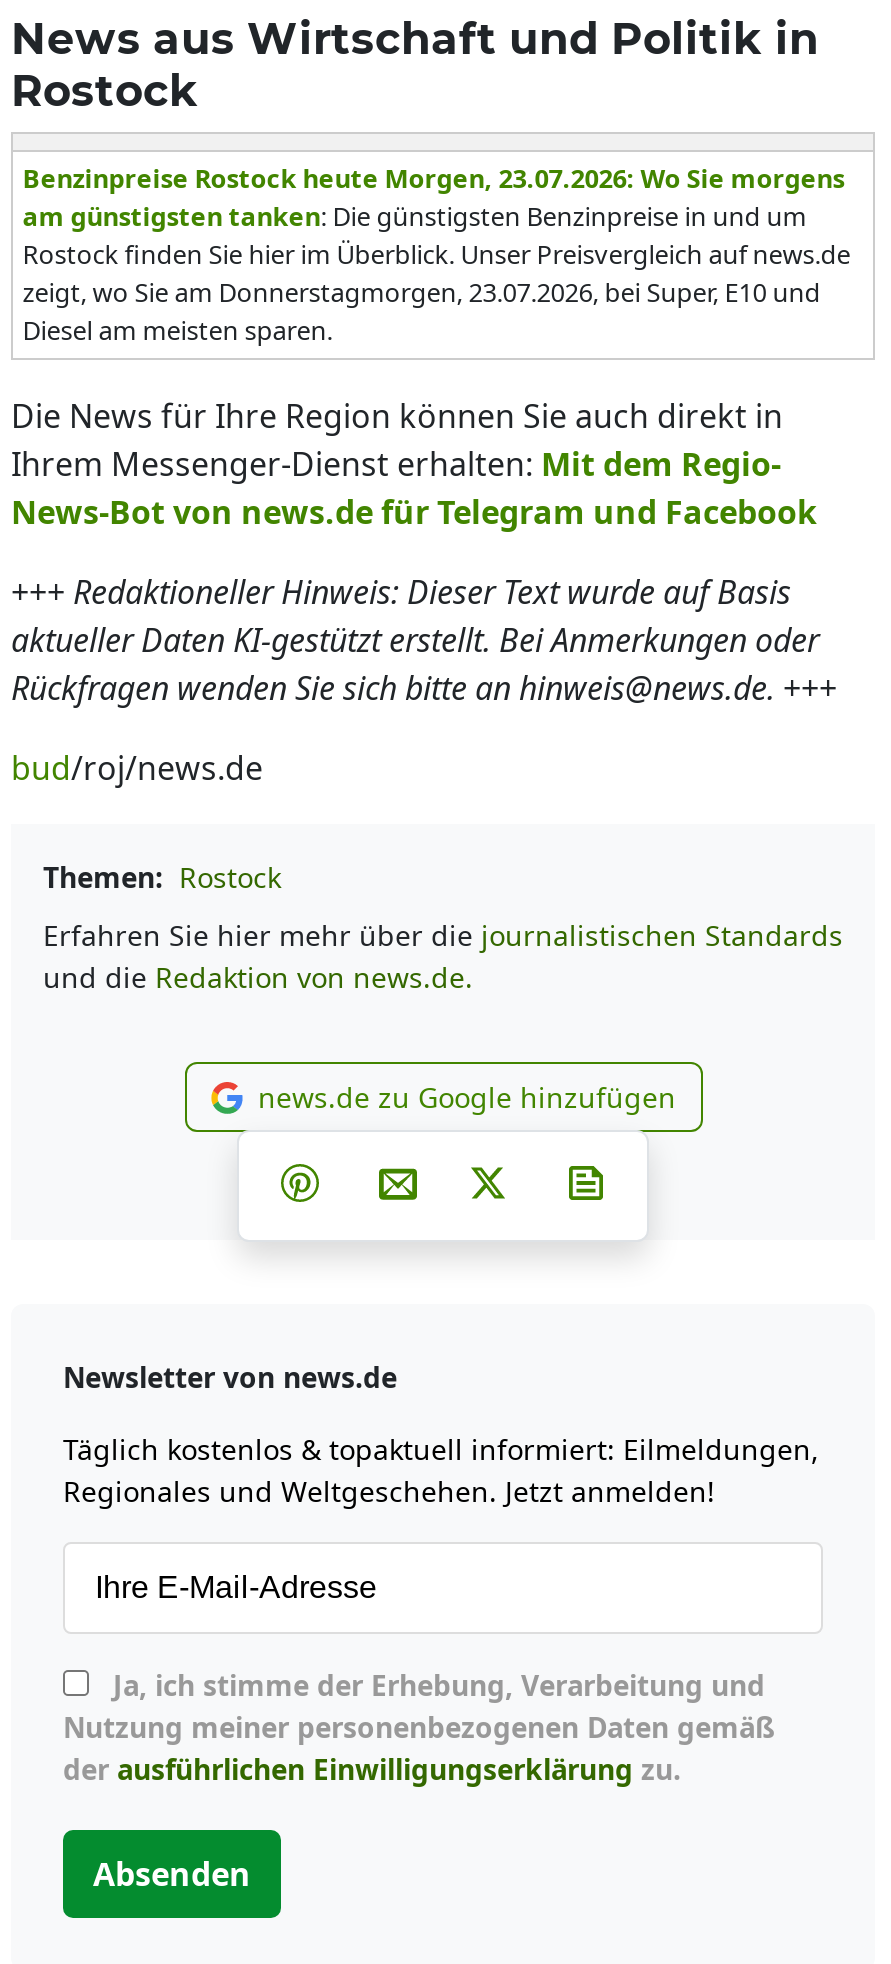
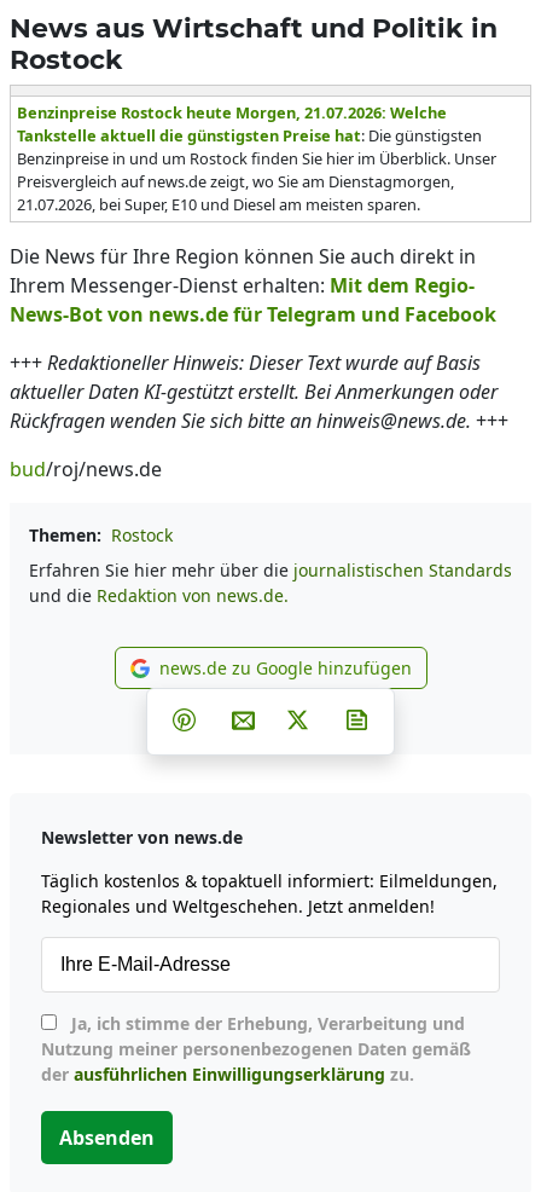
[23,160,851,348] Benzinpreise Rostock heute Morgen, 23.07.2026: Wo Sie morgens | am günstigsten tanken: Die günstigsten Benzinpreise in und um | Rostock finden Sie hier im Überblick. Unser Preisvergleich auf news.de | zeigt, wo Sie am Donnerstagmorgen, 23.07.2026, bei Super, E10 und | Diesel am meisten sparen. -> [17,102,496,215] Benzinpreise Rostock heute Morgen, 21.07.2026: Welche | Tankstelle aktuell die günstigsten Preise hat: Die günstigsten | Benzinpreise in und um Rostock finden Sie hier im Überblick. Unser | Preisvergleich auf news.de zeigt, wo Sie am Dienstagmorgen, | 21.07.2026, bei Super, E10 und Diesel am meisten sparen.

